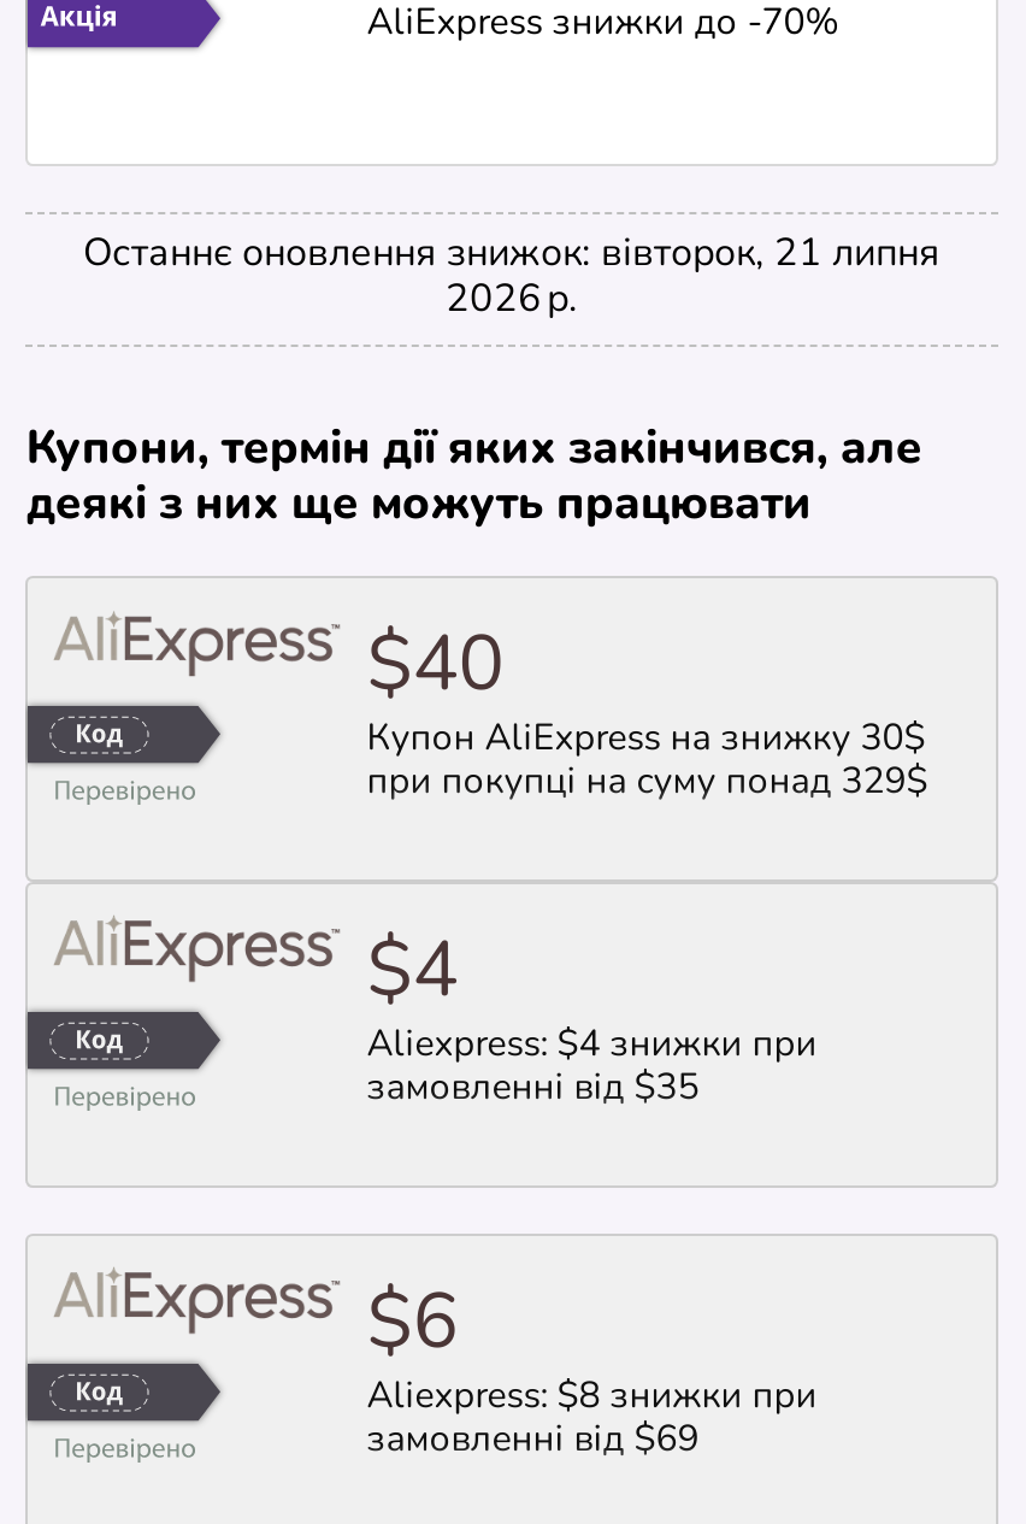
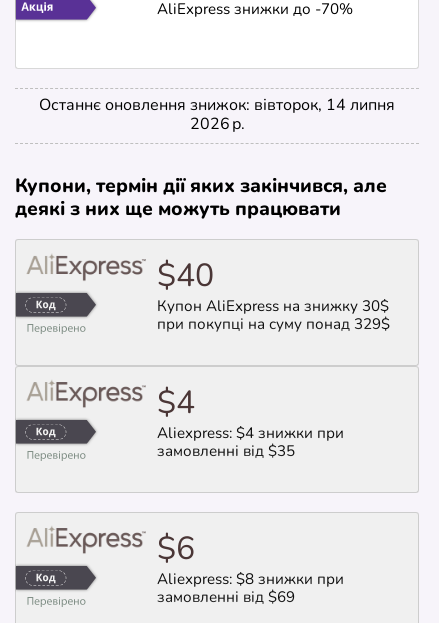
[83,237,940,275] Останнє оновлення знижок: вівторок, 21 липня -> [39,98,395,114] Останнє оновлення знижок: вівторок, 14 липня

